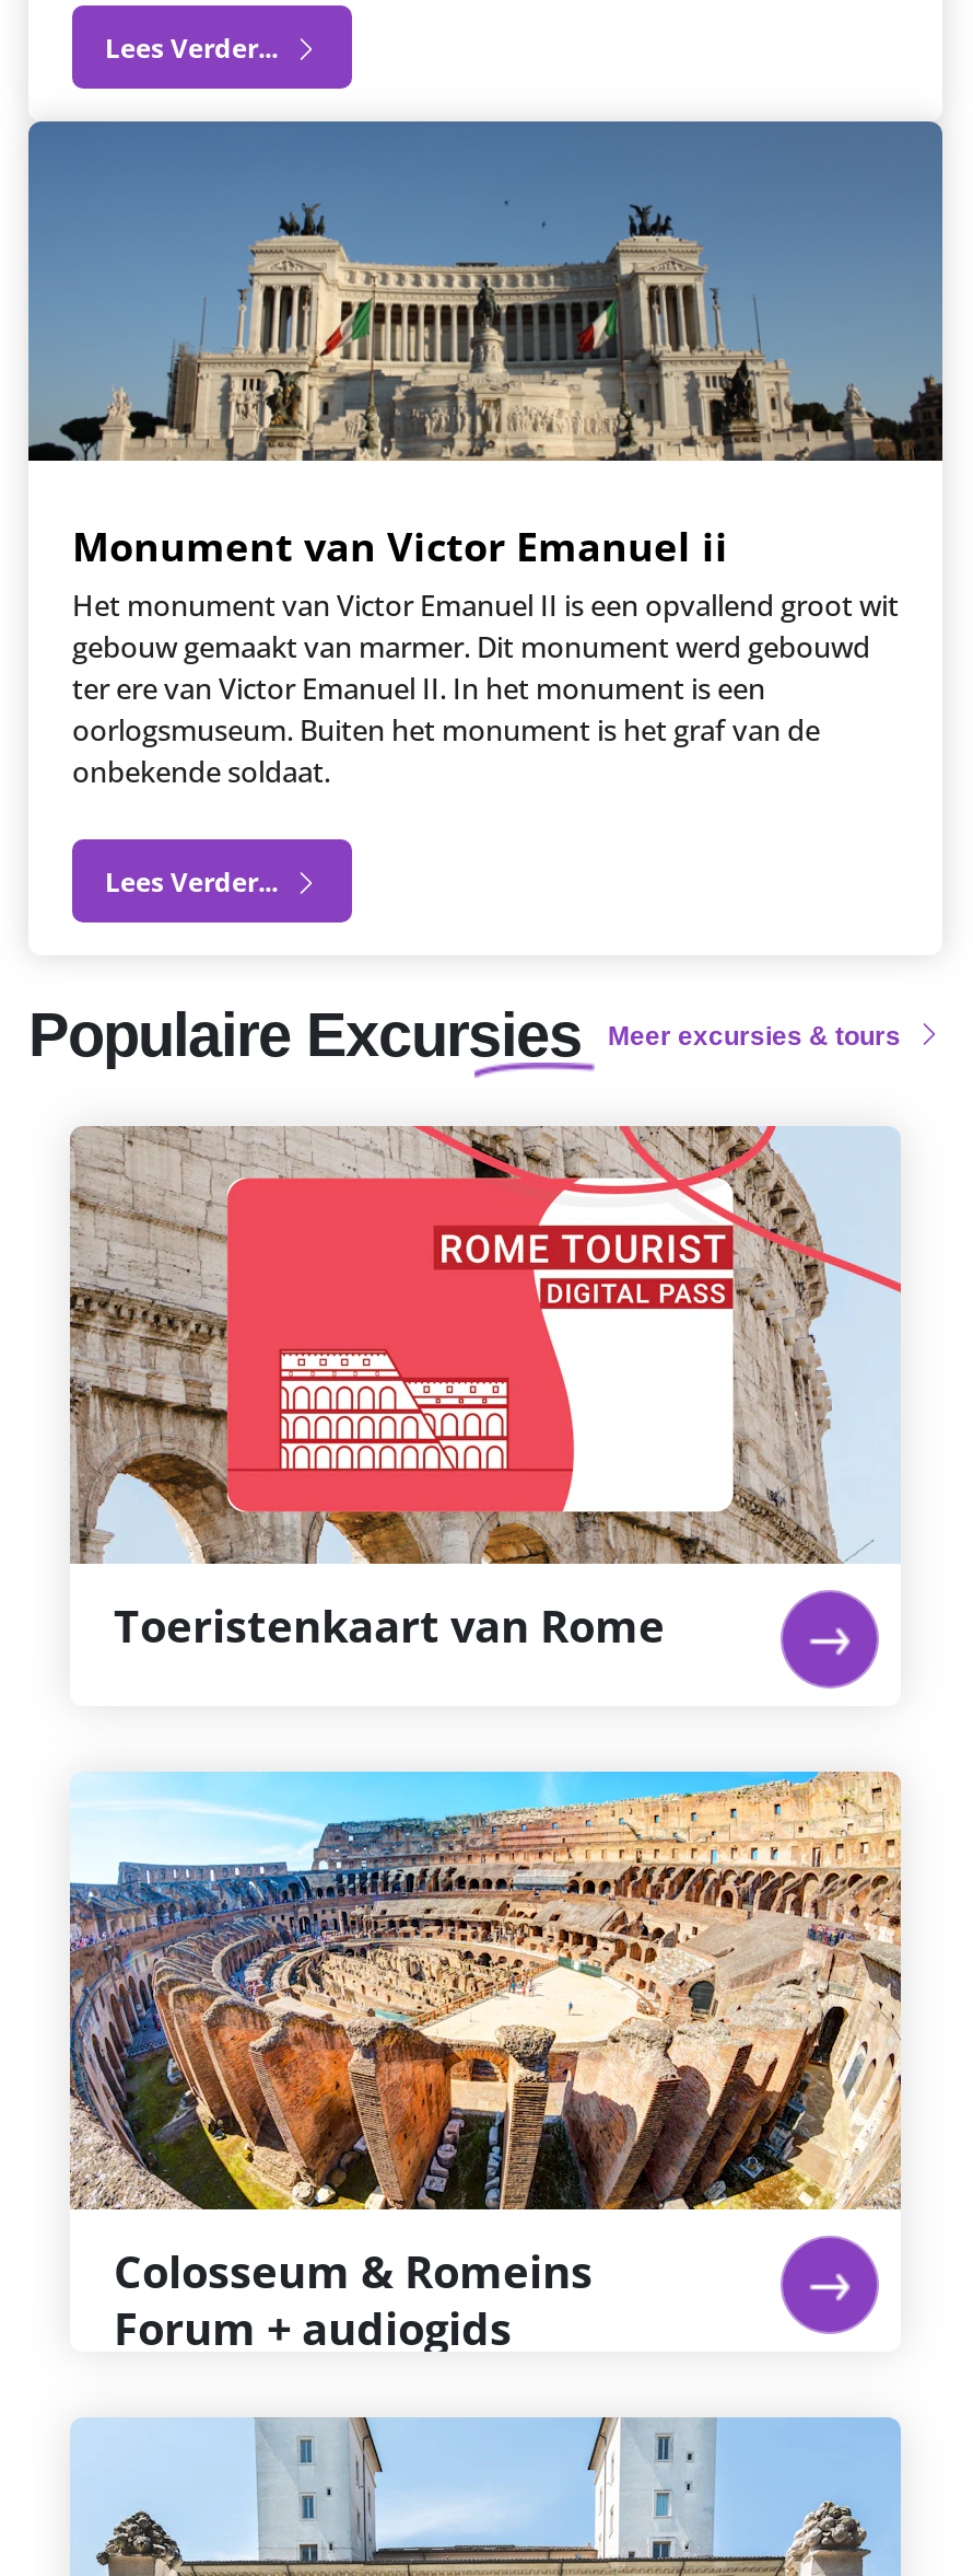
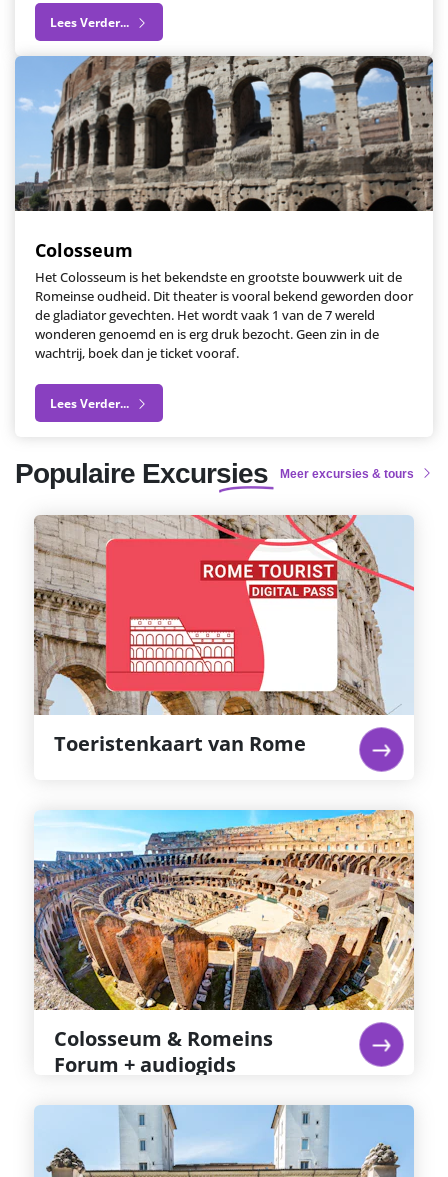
[28,120,945,792] [image] | Monument van Victor Emanuel ii | Het monument van Victor Emanuel II is een opvallend groot wit | gebouw gemaakt van marmer. Dit monument werd gebouwd | ter ere van Victor Emanuel II. In het monument is een | oorlogsmuseum. Buiten het monument is het graf van de | onbekende soldaat. -> [15,55,434,362] [image] | Colosseum | Het Colosseum is het bekendste en grootste bouwwerk uit de | Romeinse oudheid. Dit theater is vooral bekend geworden door | de gladiator gevechten. Het wordt vaak 1 van de 7 wereld | wonderen genoemd en is erg druk bezocht. Geen zin in de | wachtrij, boek dan je ticket vooraf.

